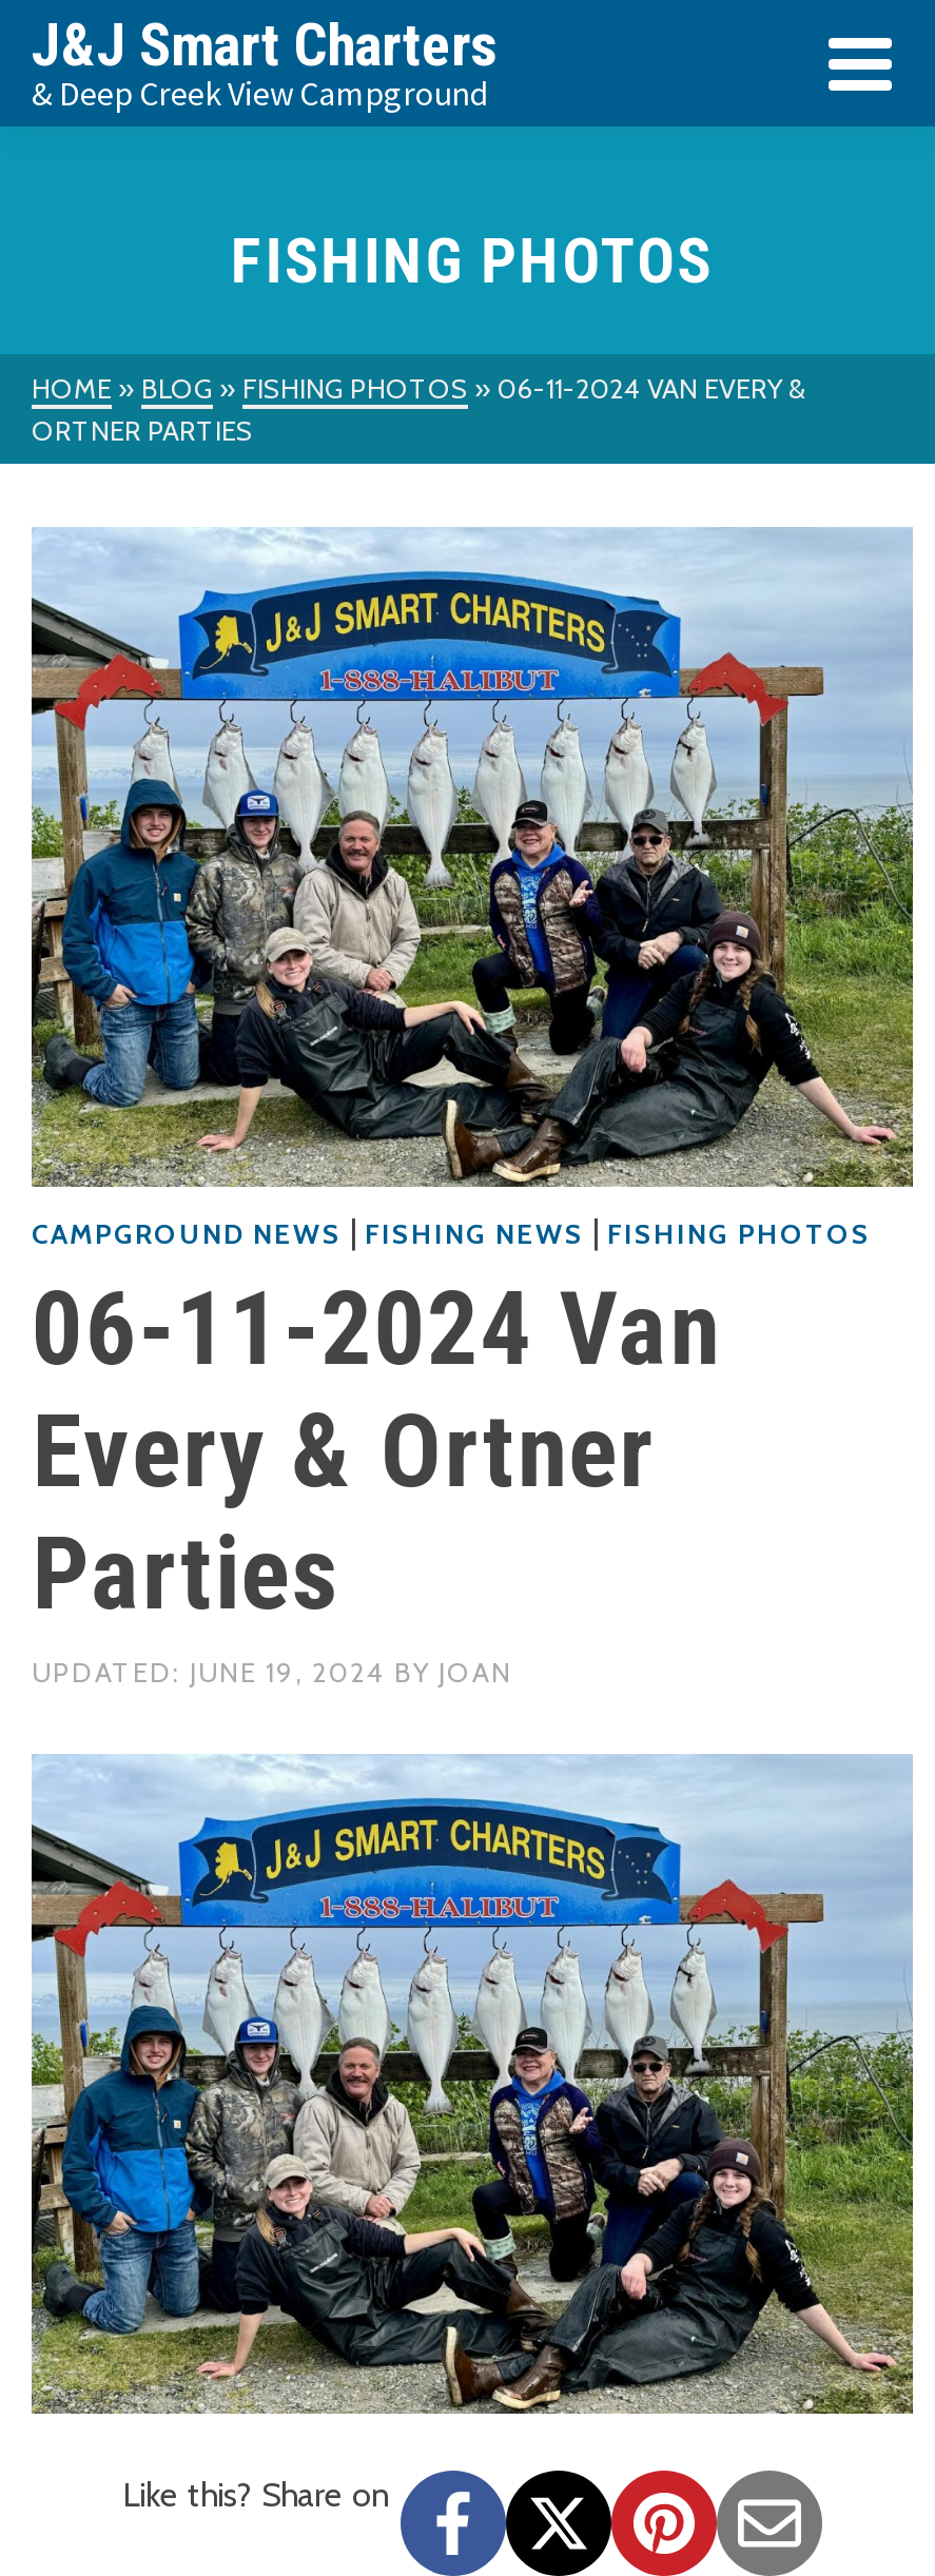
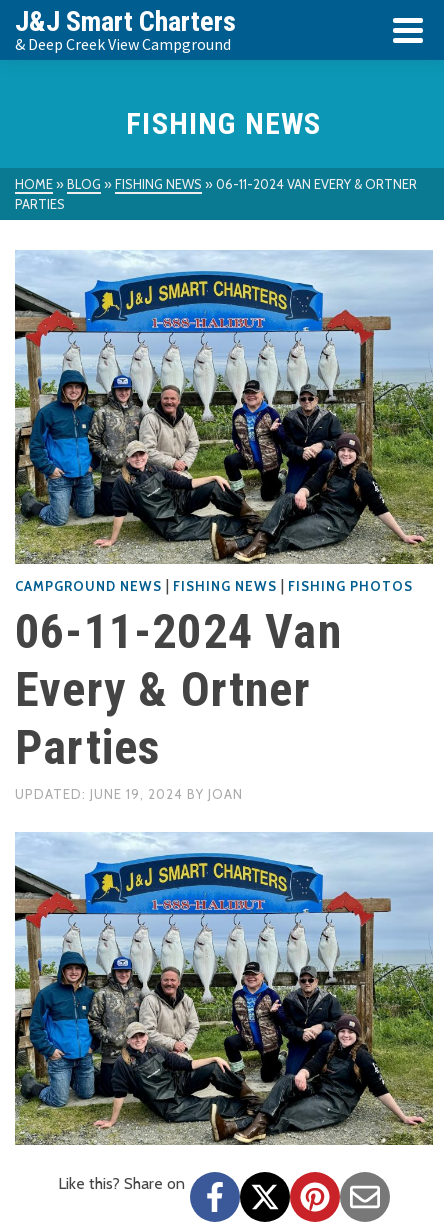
[231,223,713,297] FISHING PHOTOS -> [126,106,322,141] FISHING NEWS
[32,371,805,447] HOME » BLOG » FISHING PHOTOS » 06-11-2024 VAN EVERY & | ORTNER PARTIES -> [15,176,417,212] HOME » BLOG » FISHING NEWS » 06-11-2024 VAN EVERY & ORTNER | PARTIES

